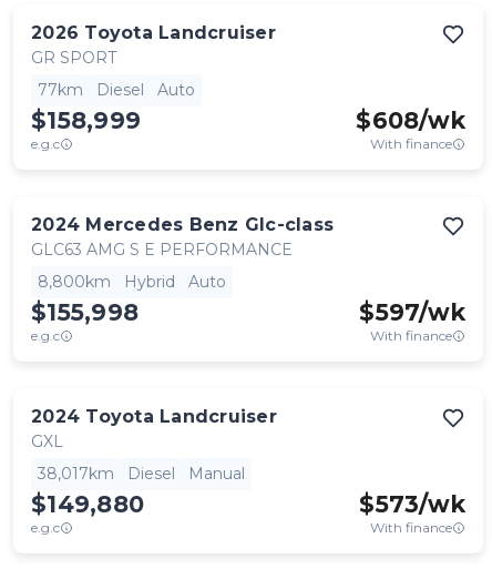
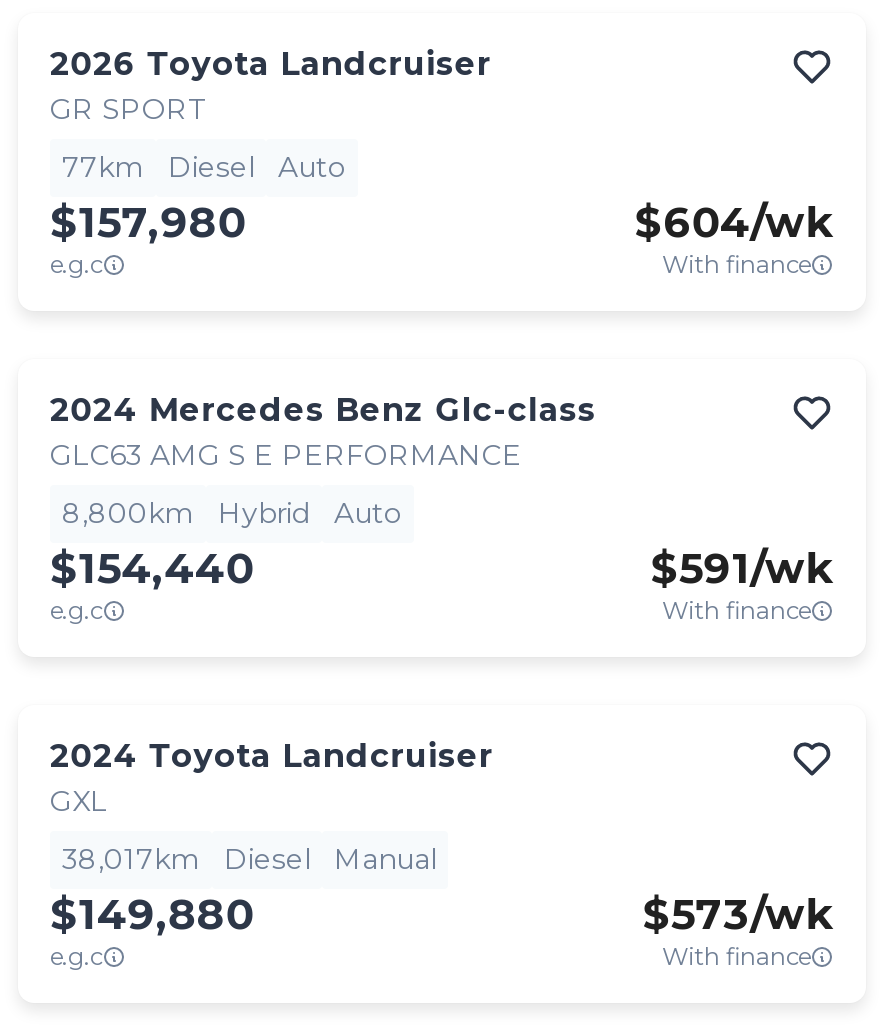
[31,106,141,134] $158,999 -> [50,197,246,247] $157,980
[356,106,465,134] $608/wk -> [634,197,834,247] $604/wk
[31,298,139,326] $155,998 -> [50,543,254,593] $154,440
[359,298,465,326] $597/wk -> [650,543,834,593] $591/wk

